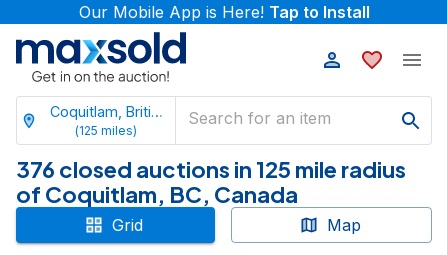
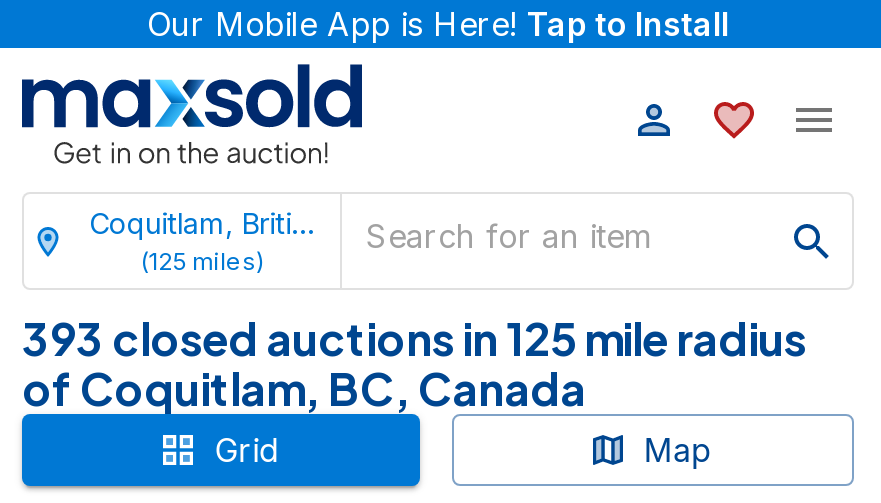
[16,155,406,183] 376 closed auctions in 125 mile radius -> [22,310,806,366] 393 closed auctions in 125 mile radius

